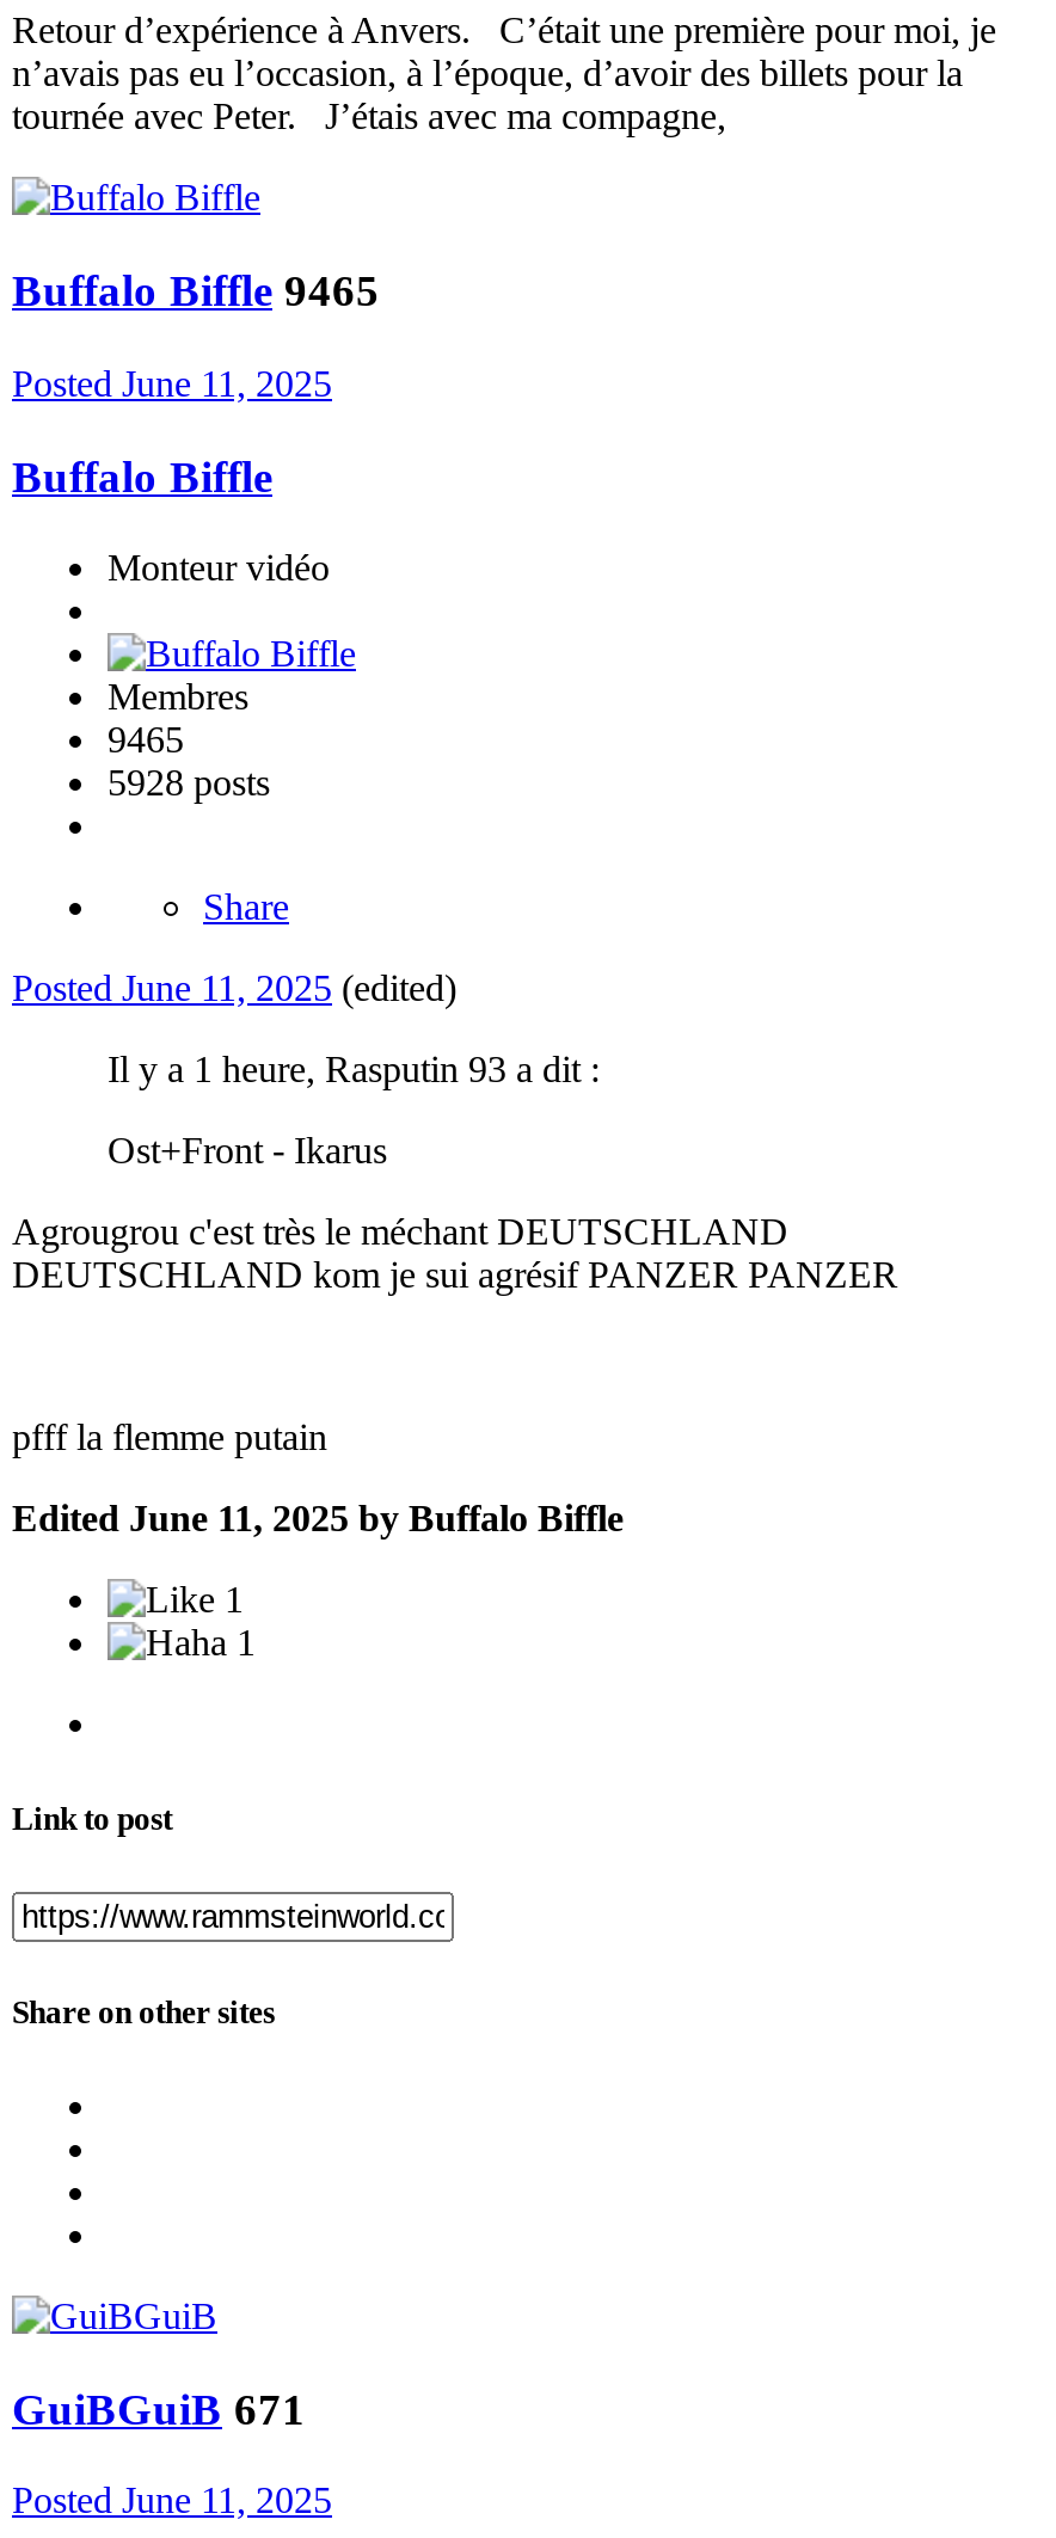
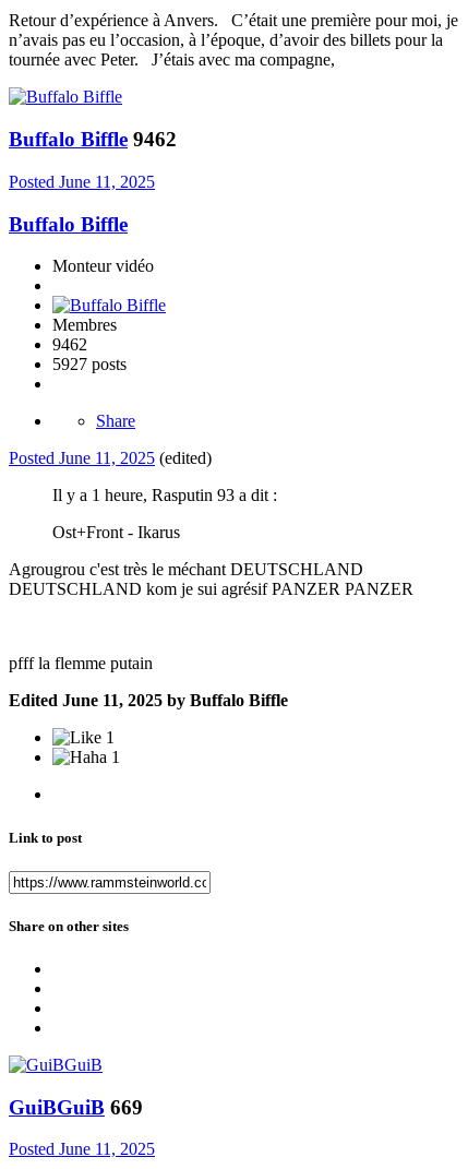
[12,266,380,316] Buffalo Biffle 9465 -> [9,128,177,151] Buffalo Biffle 9462
[108,720,184,760] 9465 -> [52,335,87,354] 9462
[108,763,270,803] 5928 posts -> [52,355,127,374] 5927 posts
[12,2383,306,2434] GuiBGuiB 671 -> [9,1096,143,1119] GuiBGuiB 669

